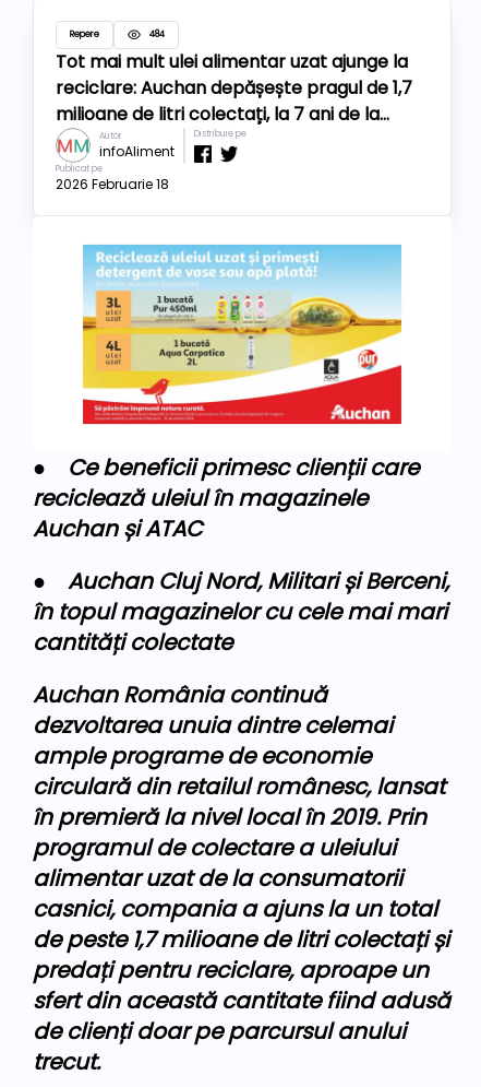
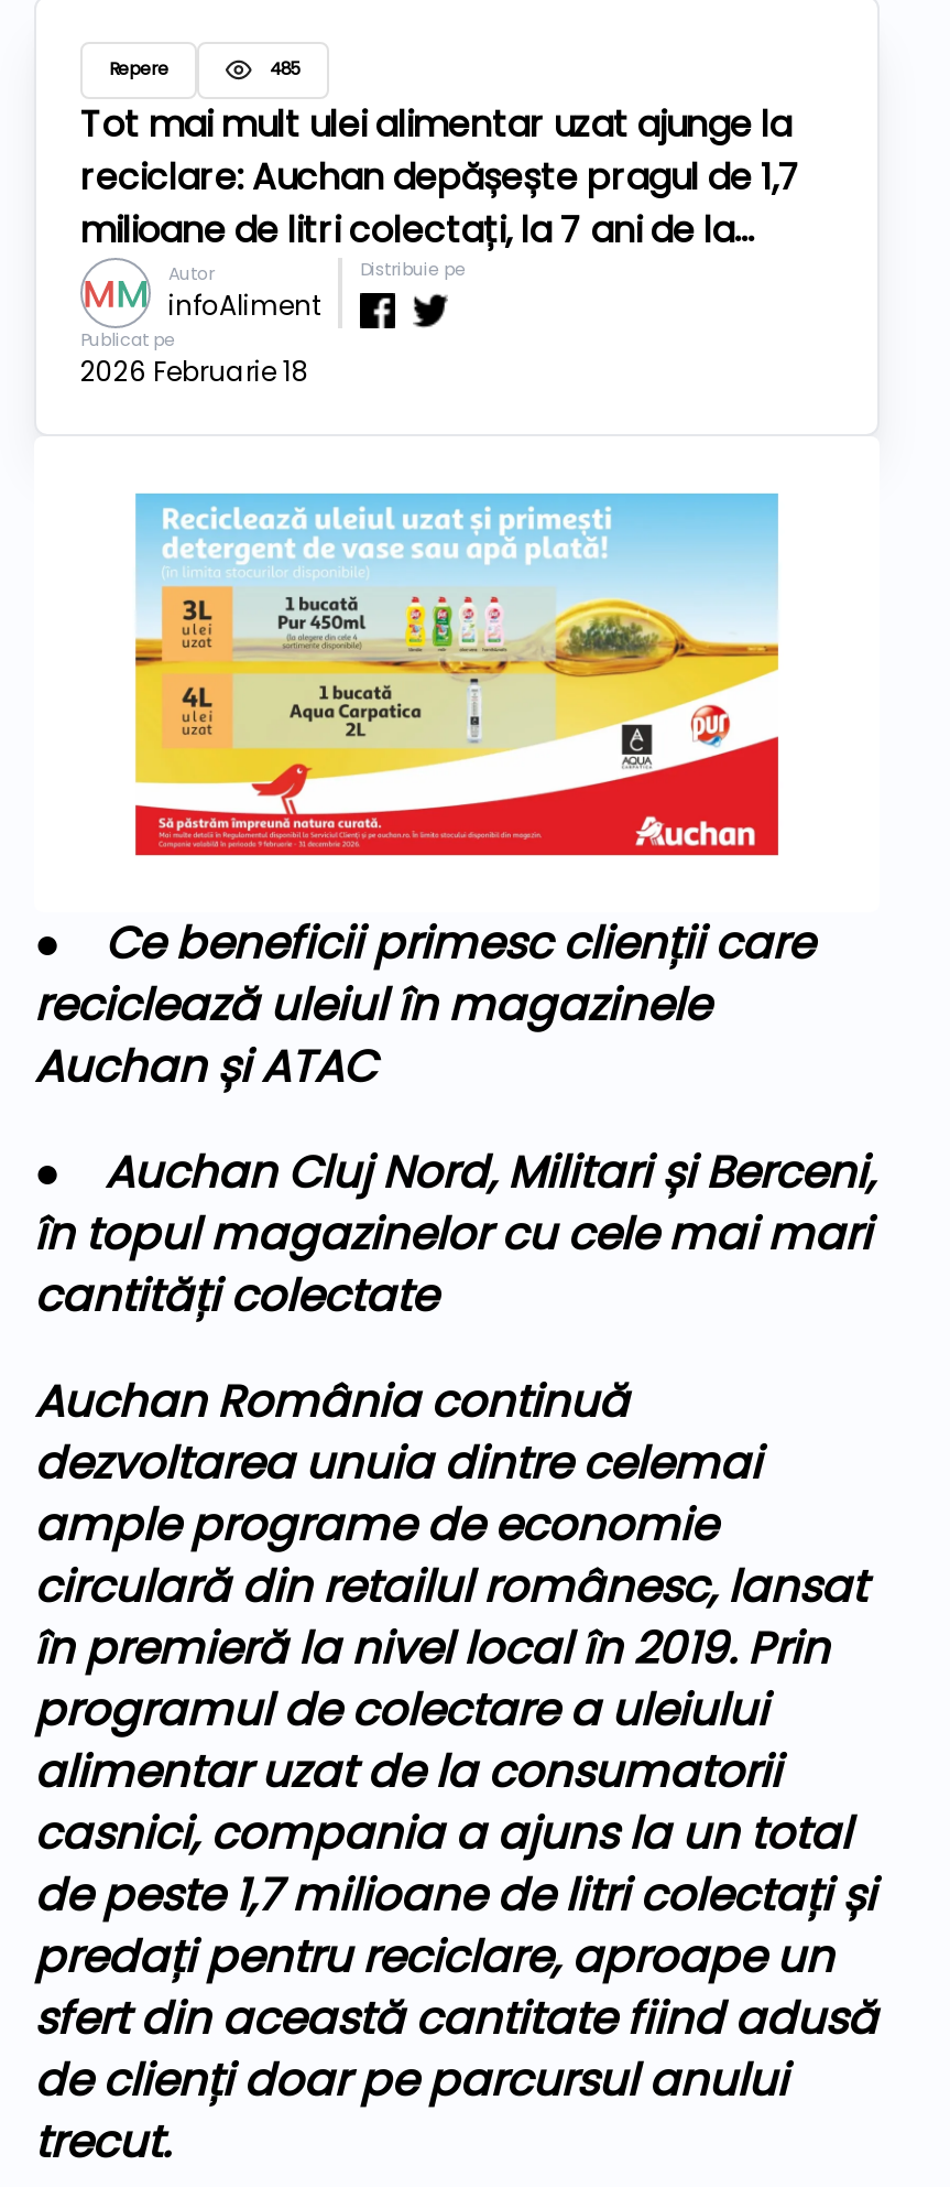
[149,28,165,40] 484 -> [270,57,301,81] 485

